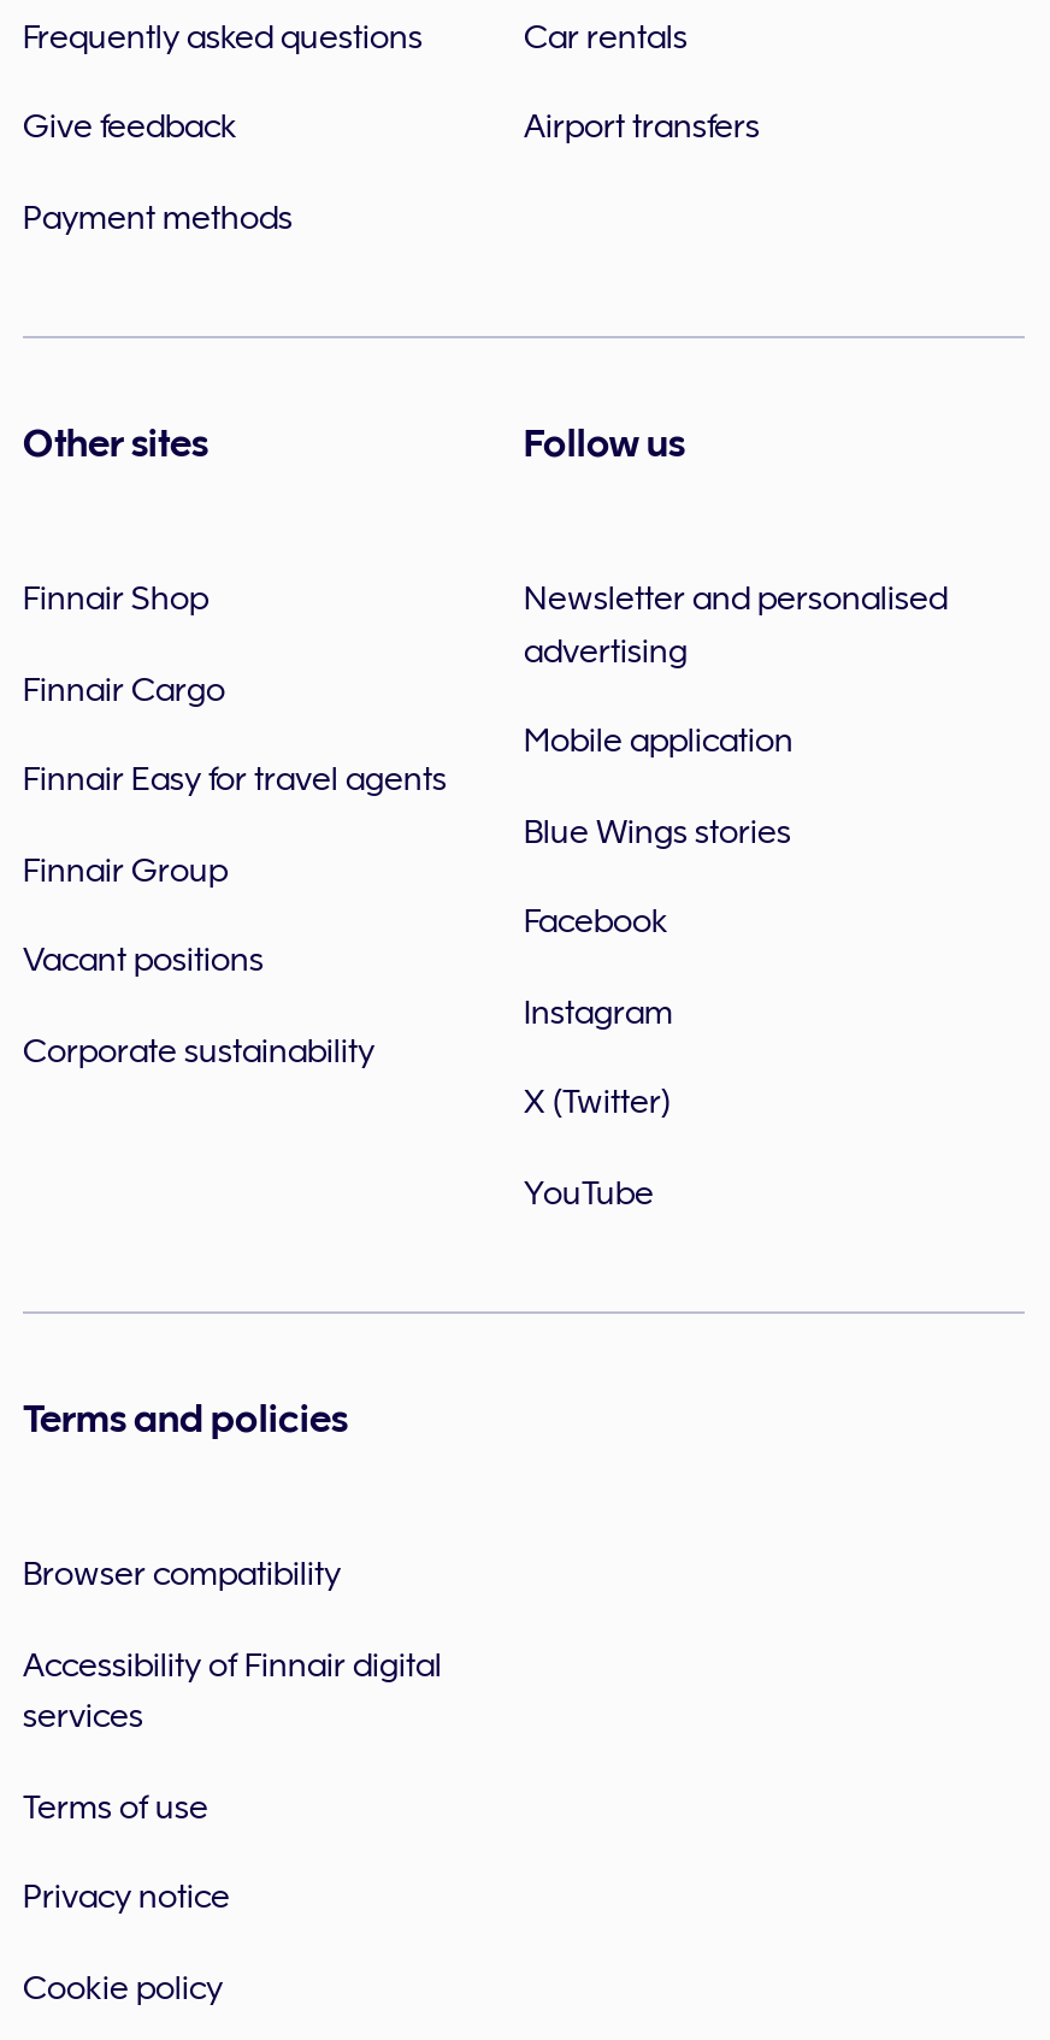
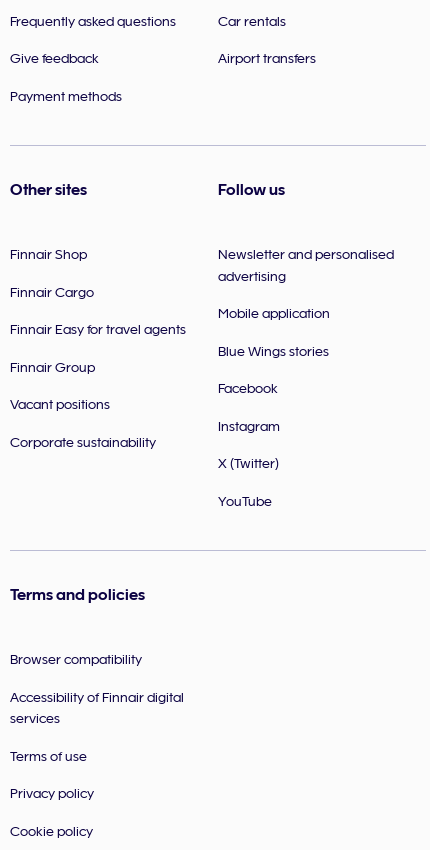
[23,1877,230,1915] Privacy notice -> [10,785,94,801] Privacy policy

